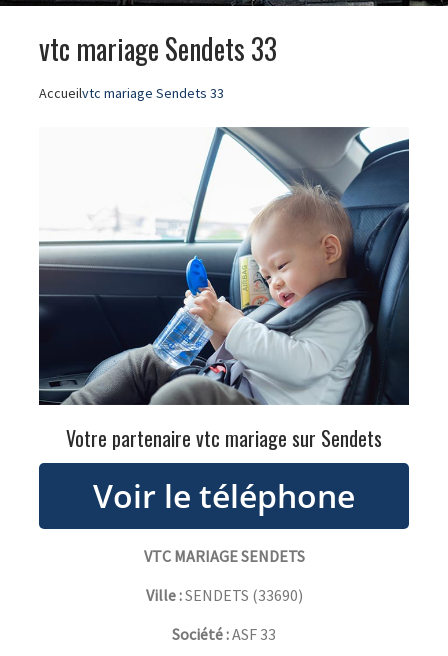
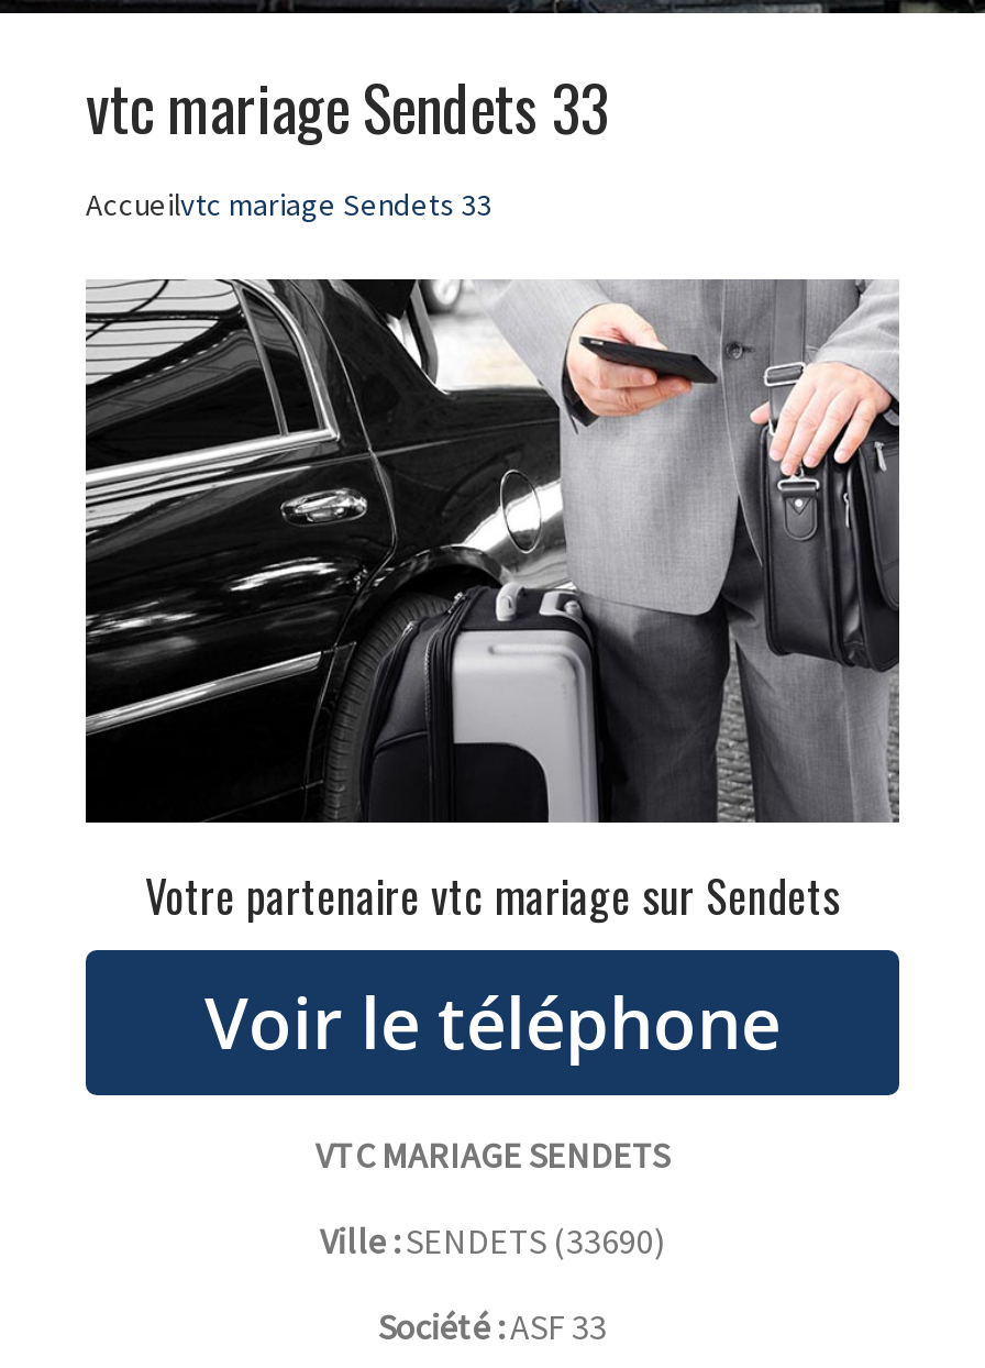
[38,127,410,406] [image] -> [84,277,899,825] [image]

